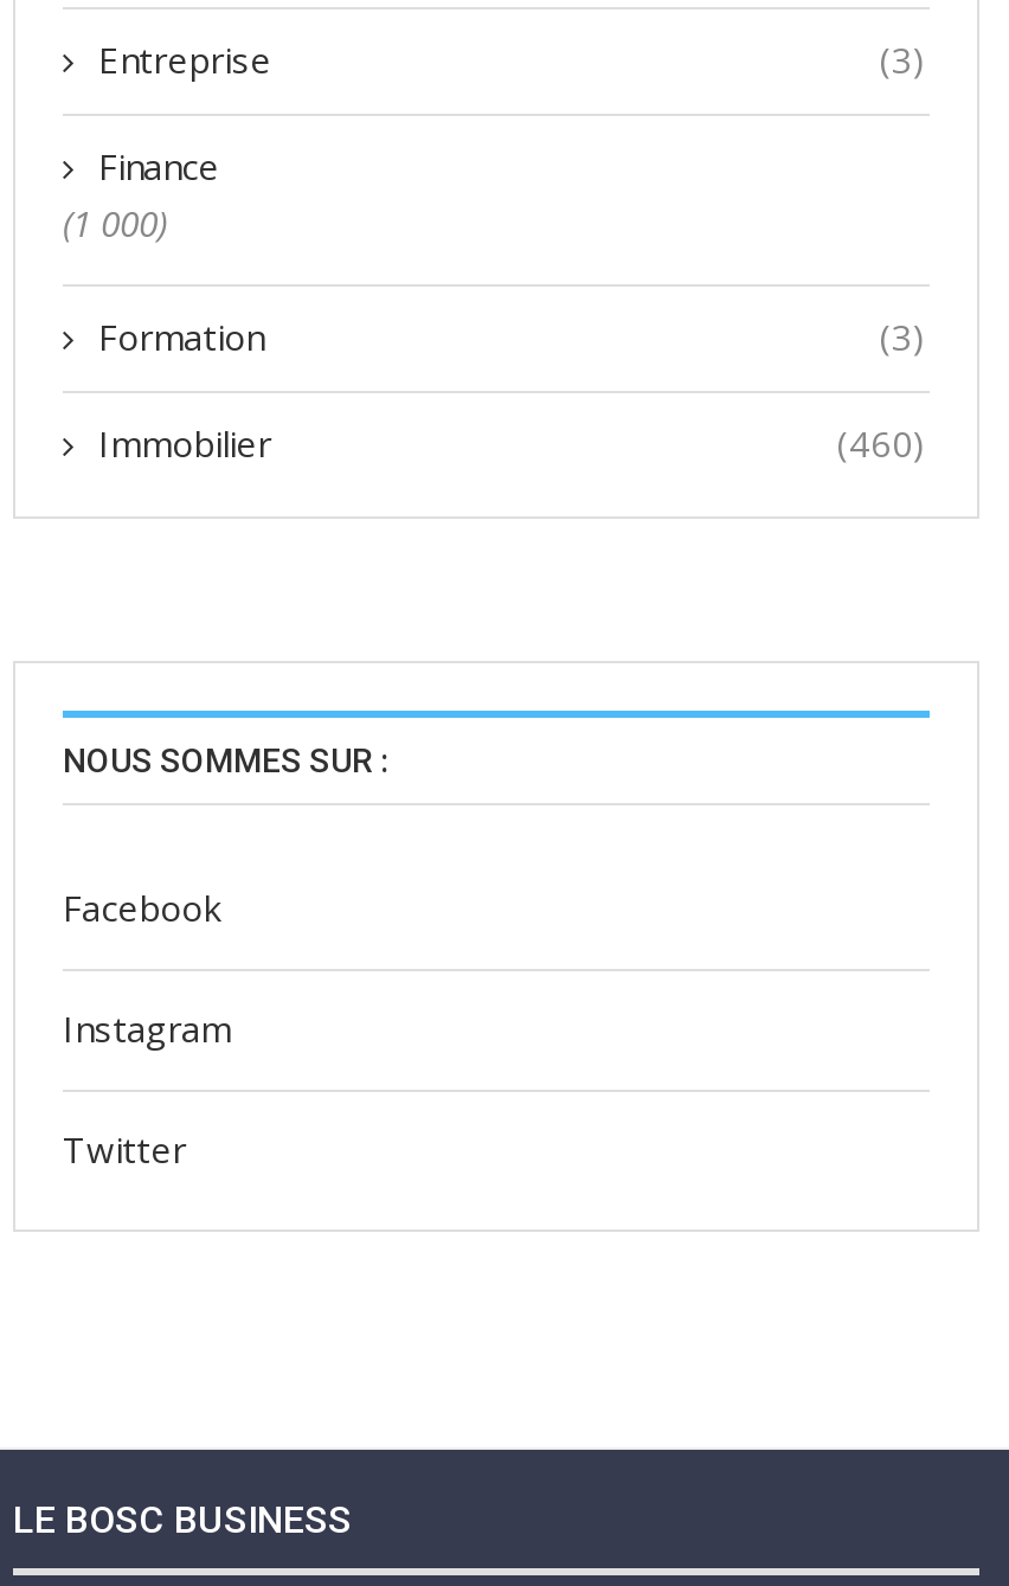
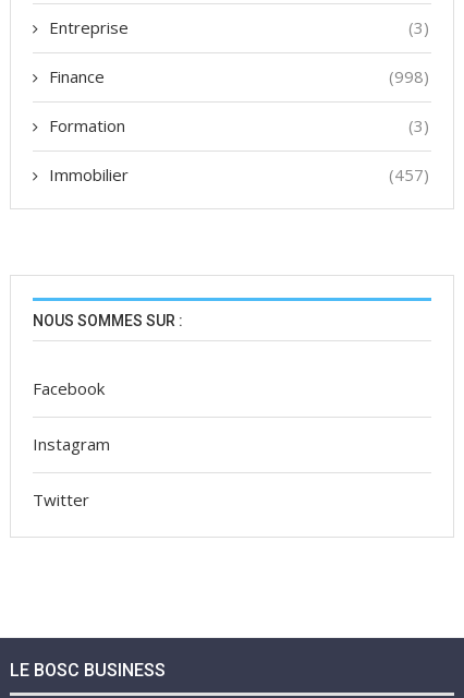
[63,199,167,246] (1 000) -> [389,65,429,87] (998)
[837,419,925,467] (460) -> [389,164,429,185] (457)

